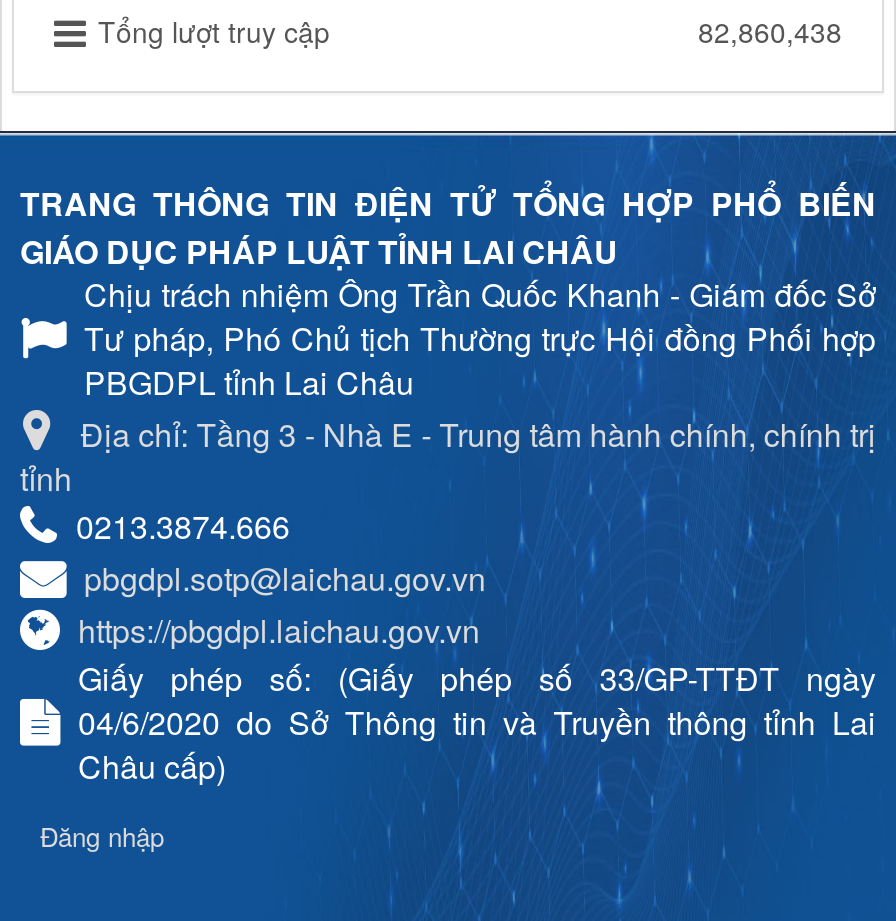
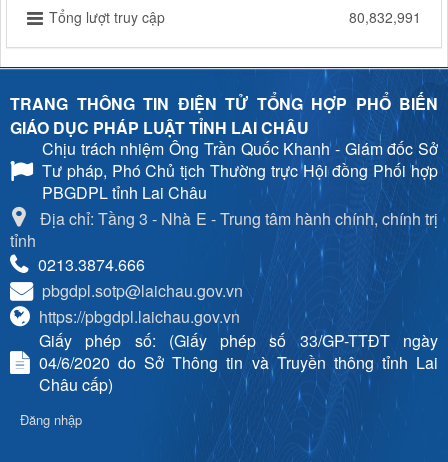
[698,11,842,51] 82,860,438 -> [349,7,421,27] 80,832,991

